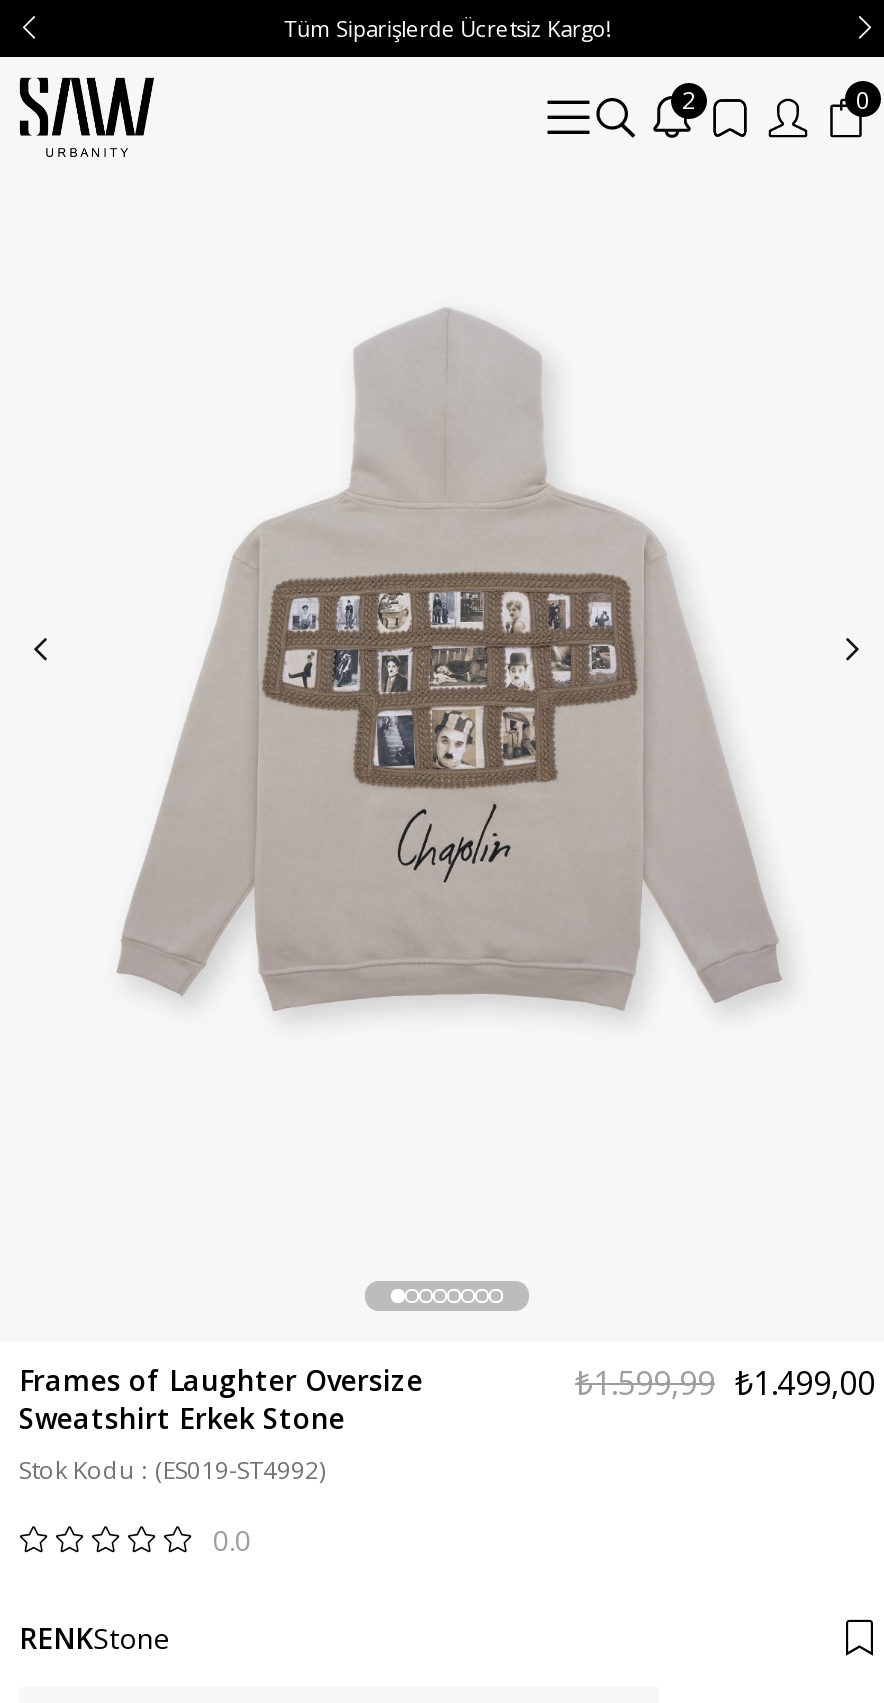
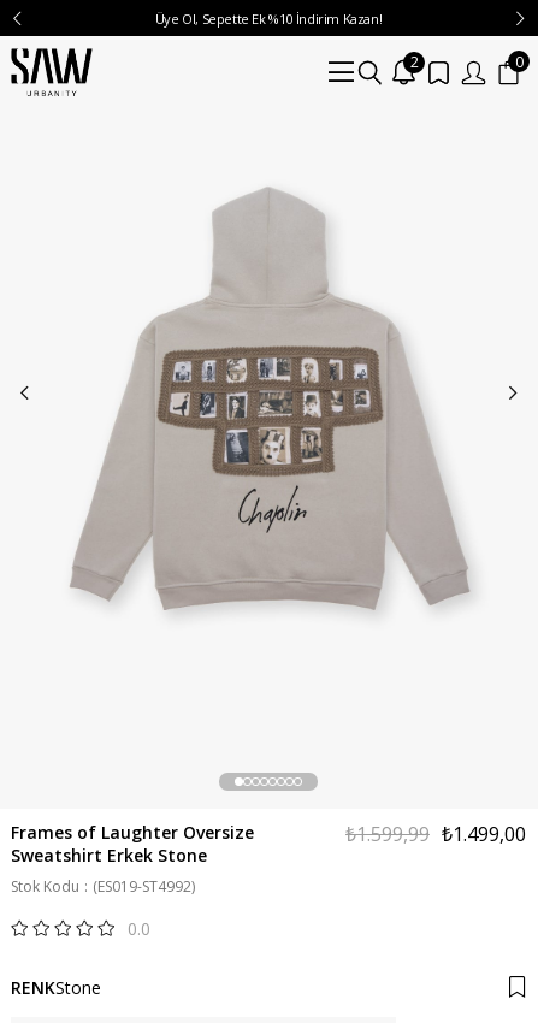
[283,12,611,42] Tüm Siparişlerde Ücretsiz Kargo! -> [155,9,382,27] Üye Ol, Sepette Ek %10 İndirim Kazan!

